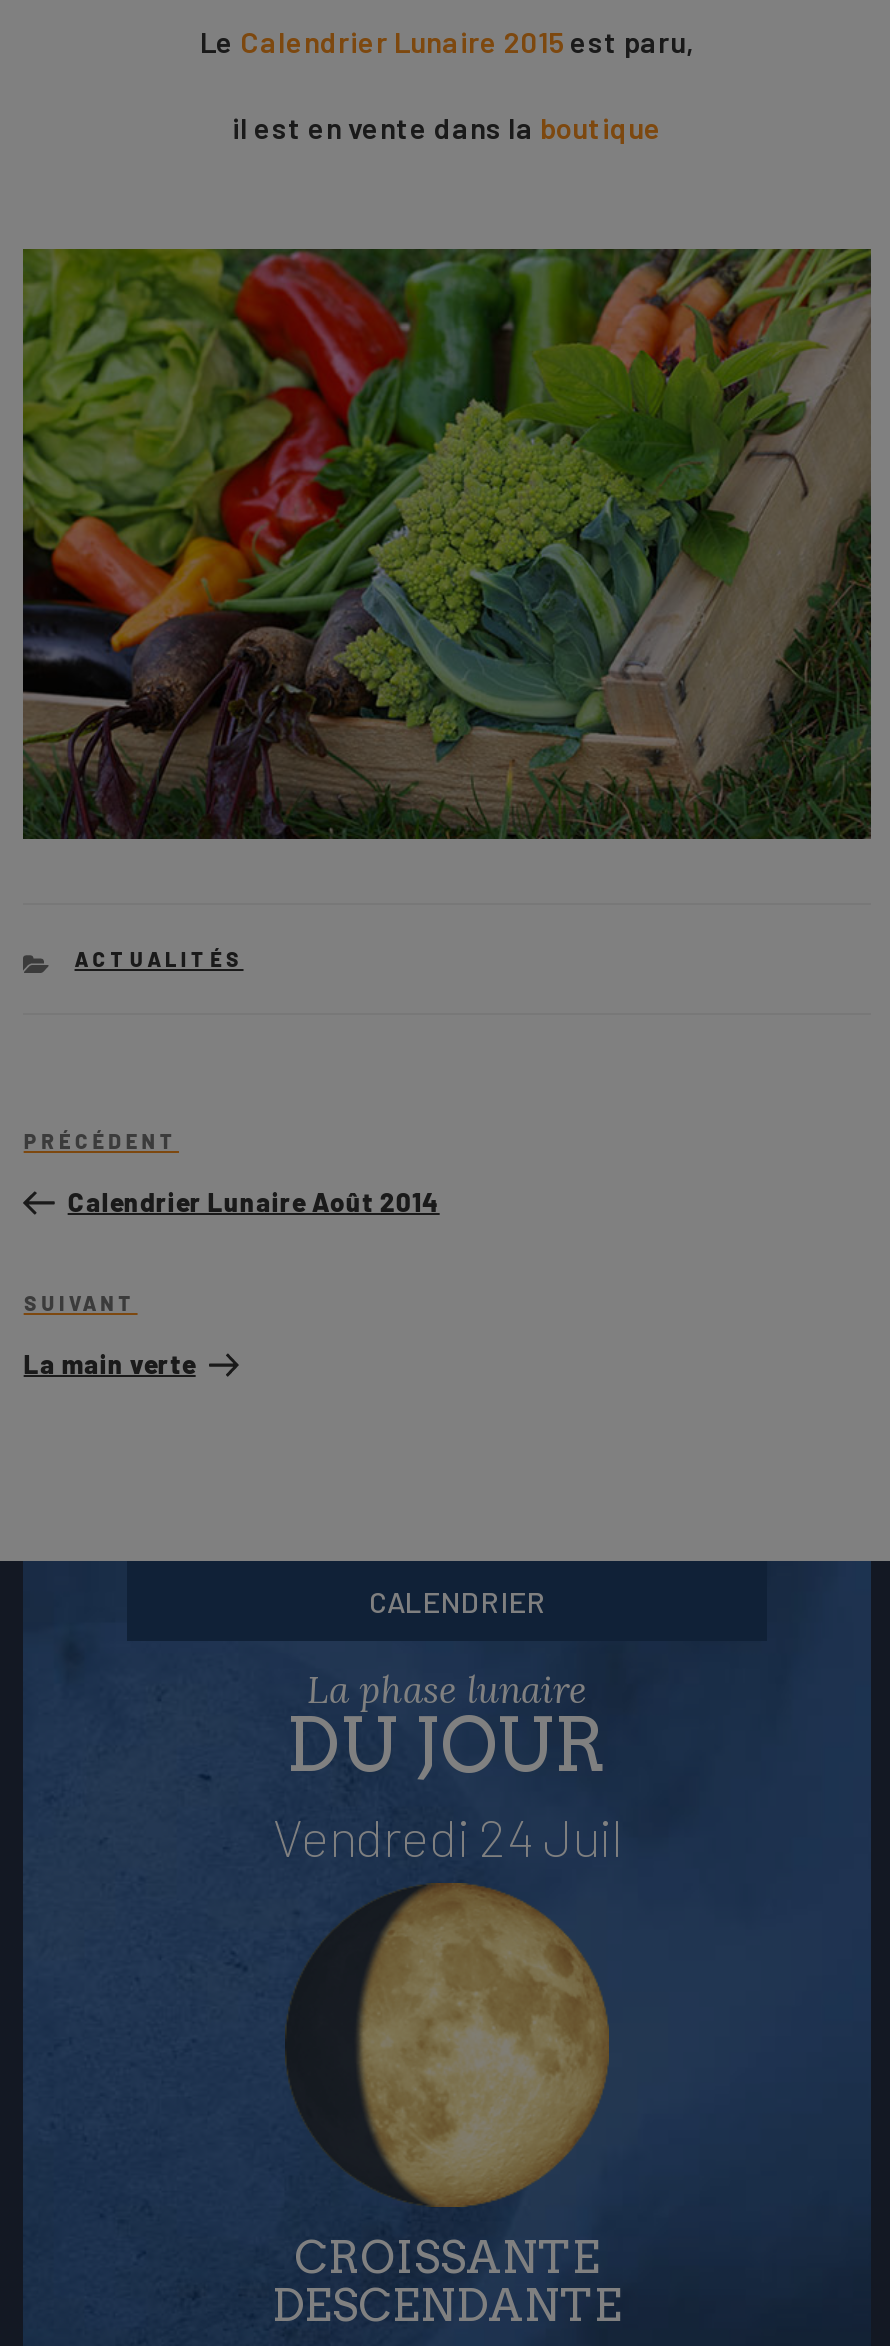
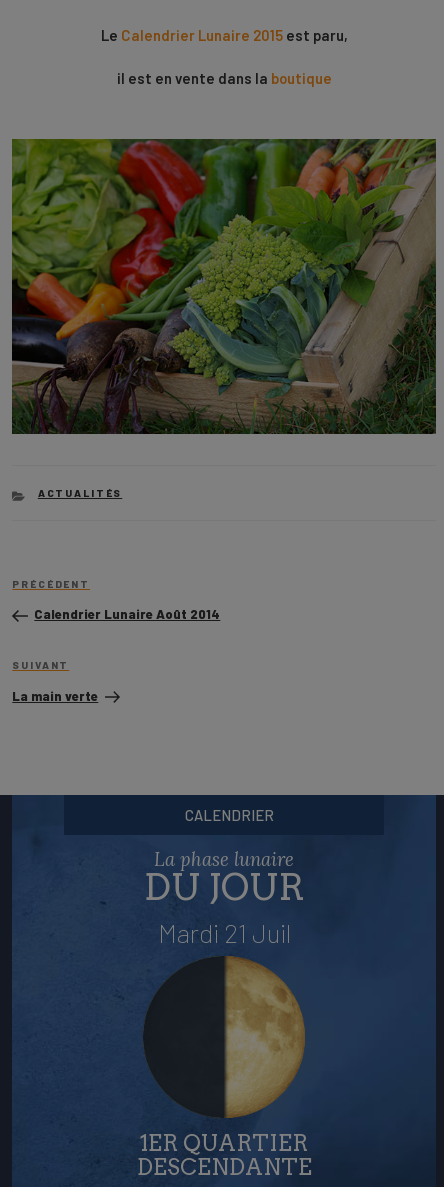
[273,1805,621,1867] Vendredi 24 Juil -> [157,916,290,947] Mardi 21 Juil
[294,1882,600,2283] [image] | CROISSANTE -> [140,956,308,1156] [image] | 1ER QUARTIER

